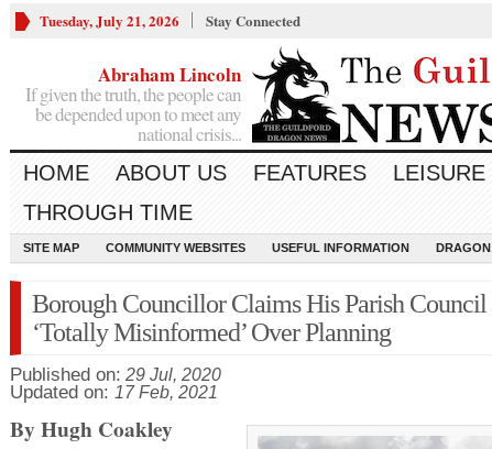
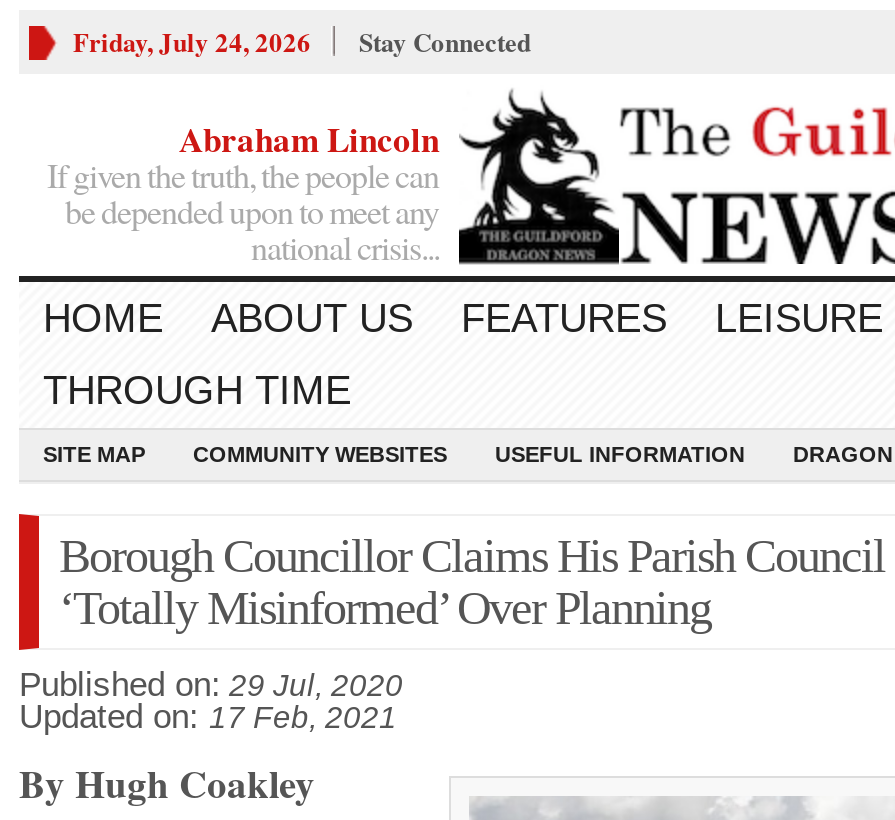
[40,10,300,31] Tuesday, July 21, 2026 Stay Connected -> [73,22,531,60] Friday, July 24, 2026 Stay Connected

